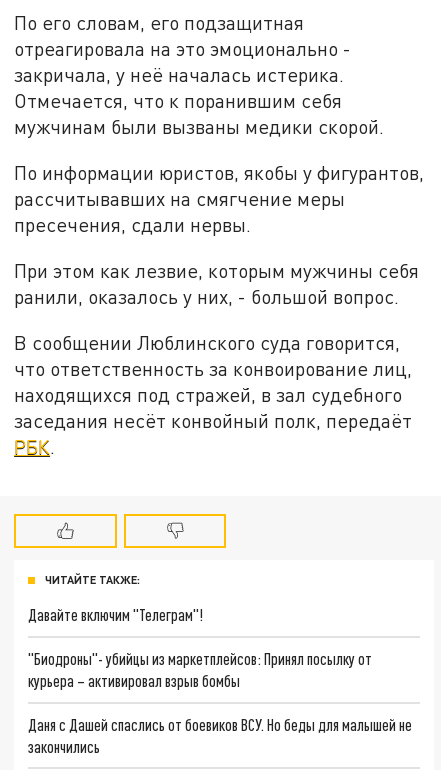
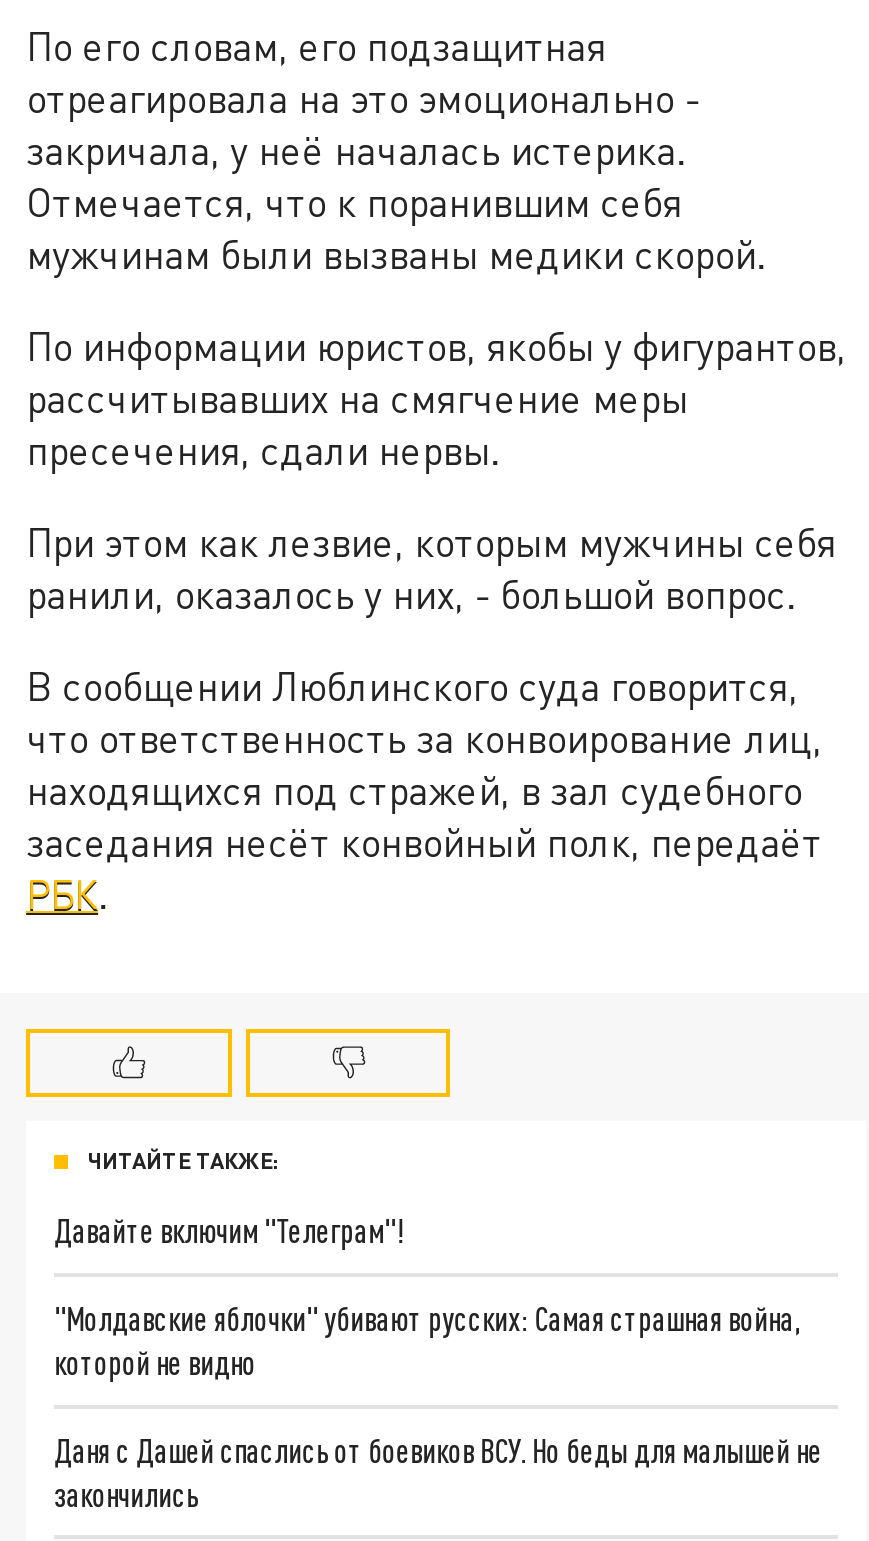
[28,649,372,690] "Биодроны"- убийцы из маркетплейсов: Принял посылку от | курьера – активировал взрыв бомбы -> [54,1299,800,1381] "Молдавские яблочки" убивают русских: Самая страшная война, | которой не видно

